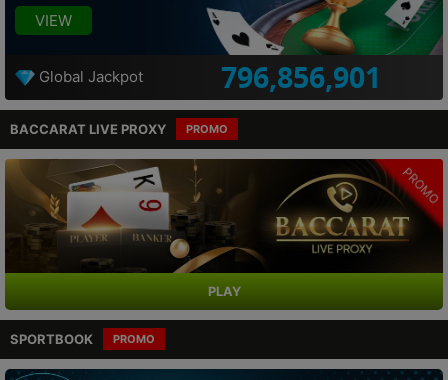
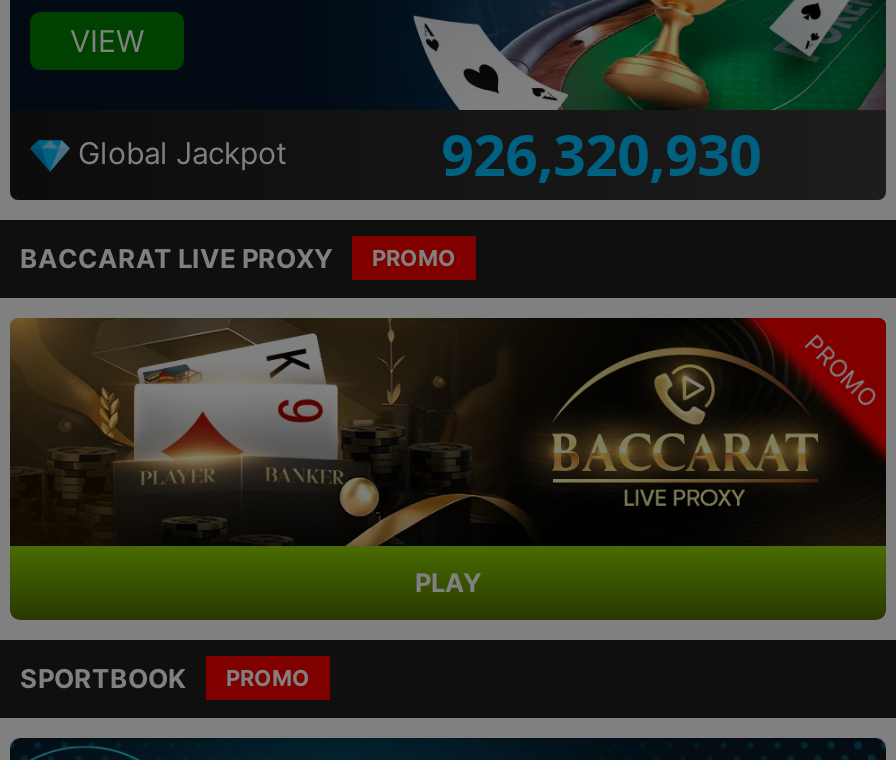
[221,56,381,96] 796,856,901 -> [441,113,761,193] 926,320,930

